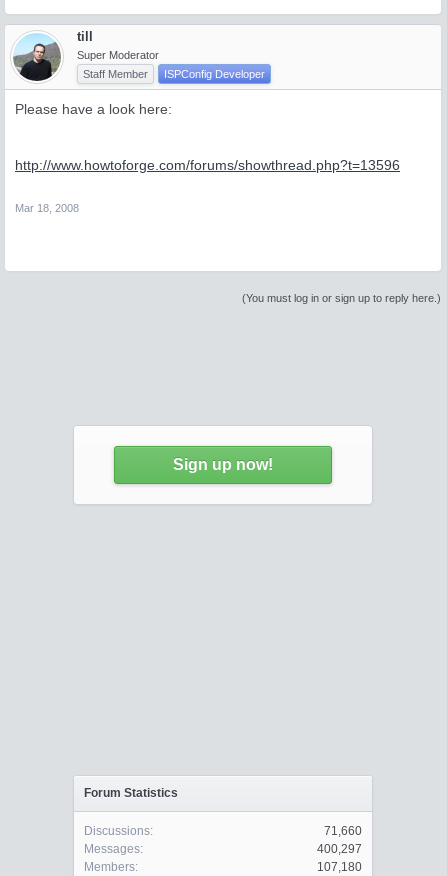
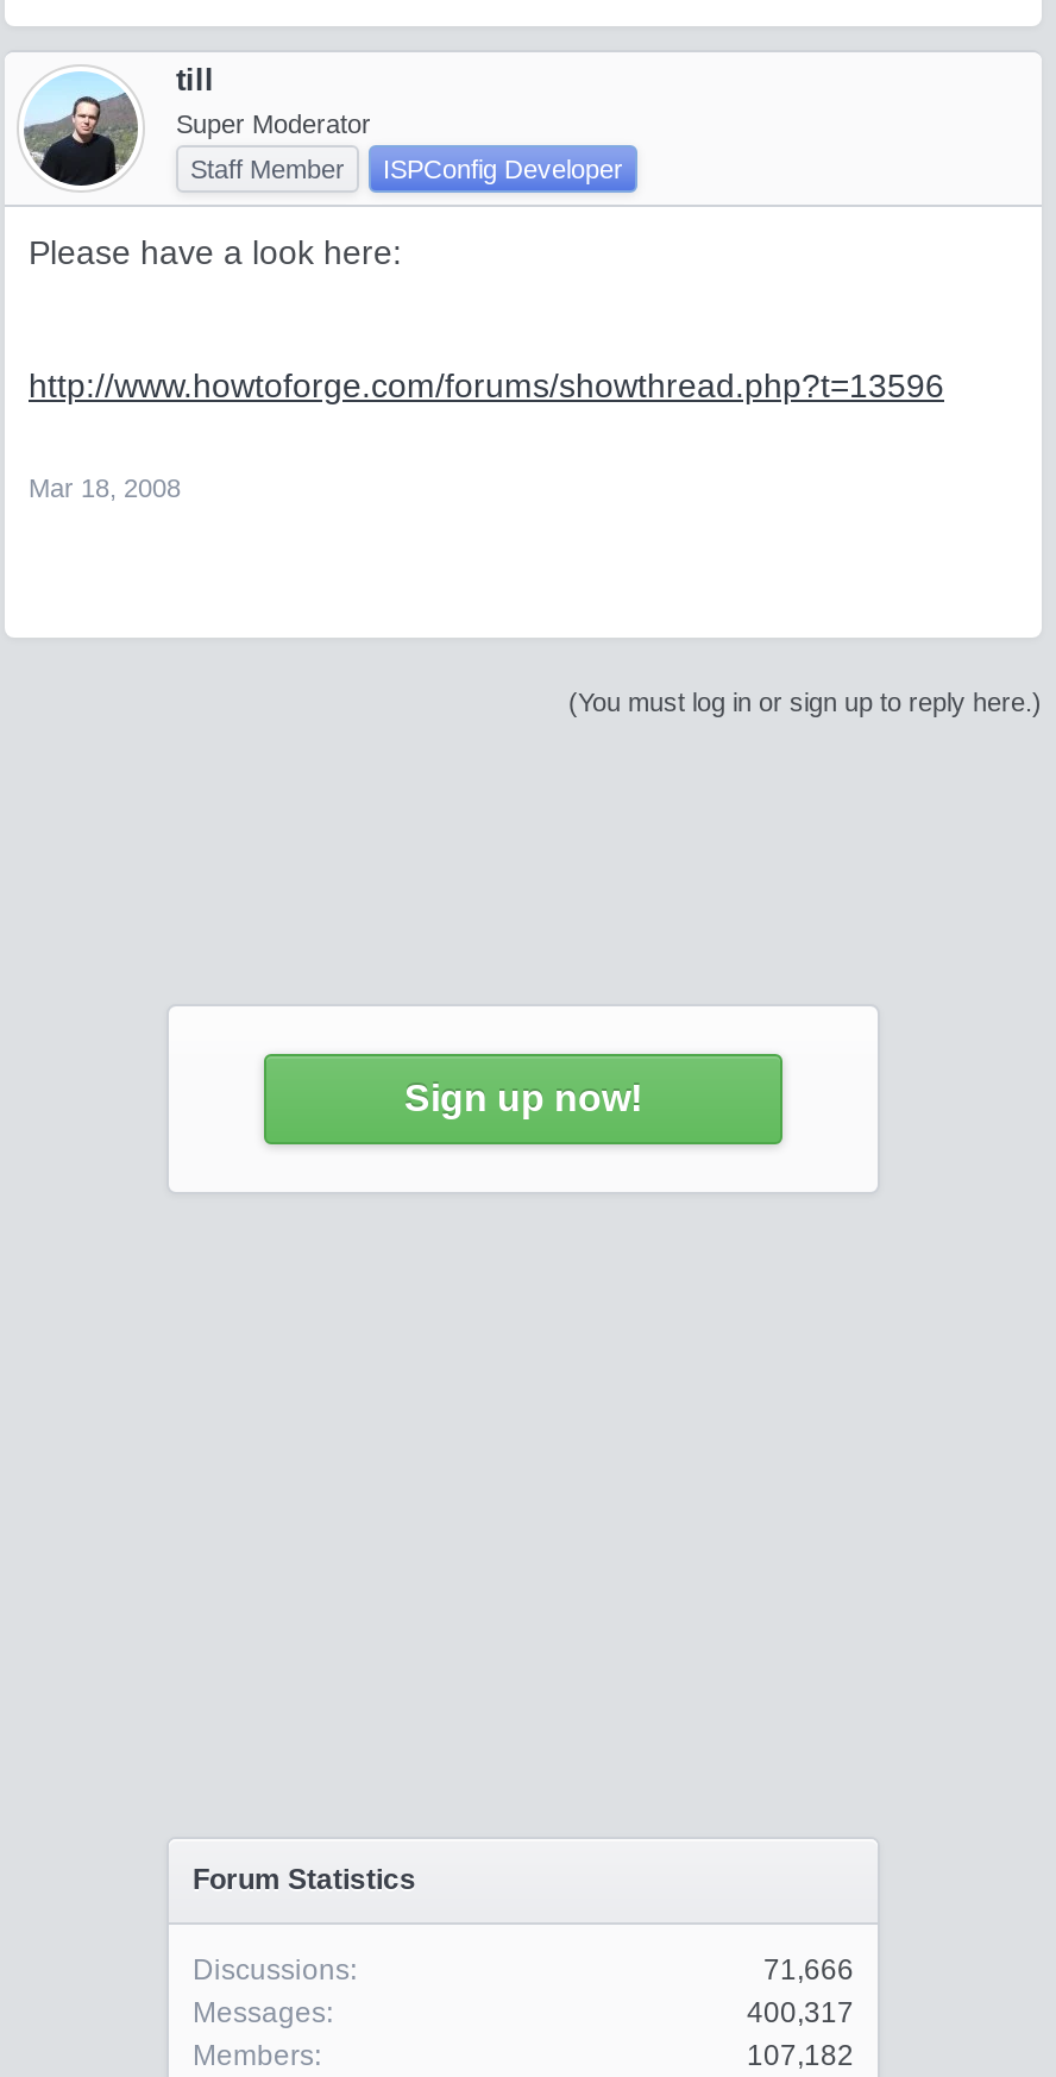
[324,824,362,838] 71,660 -> [763,1953,854,1987] 71,666
[317,842,362,856] 400,297 -> [747,1996,854,2029] 400,317
[317,860,362,874] 107,180 -> [747,2039,854,2072] 107,182

